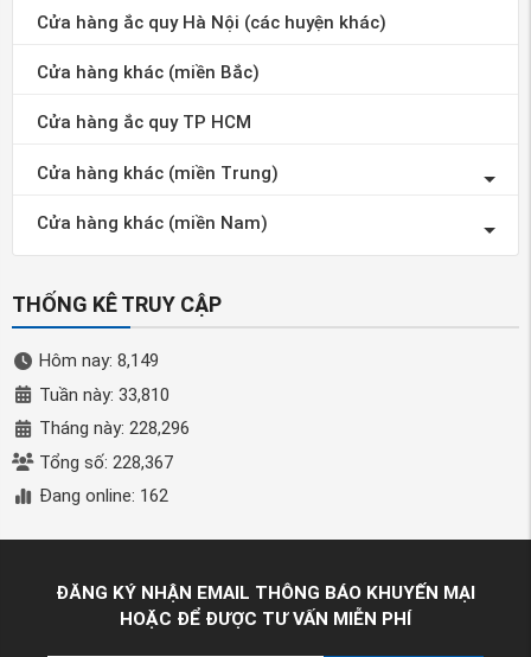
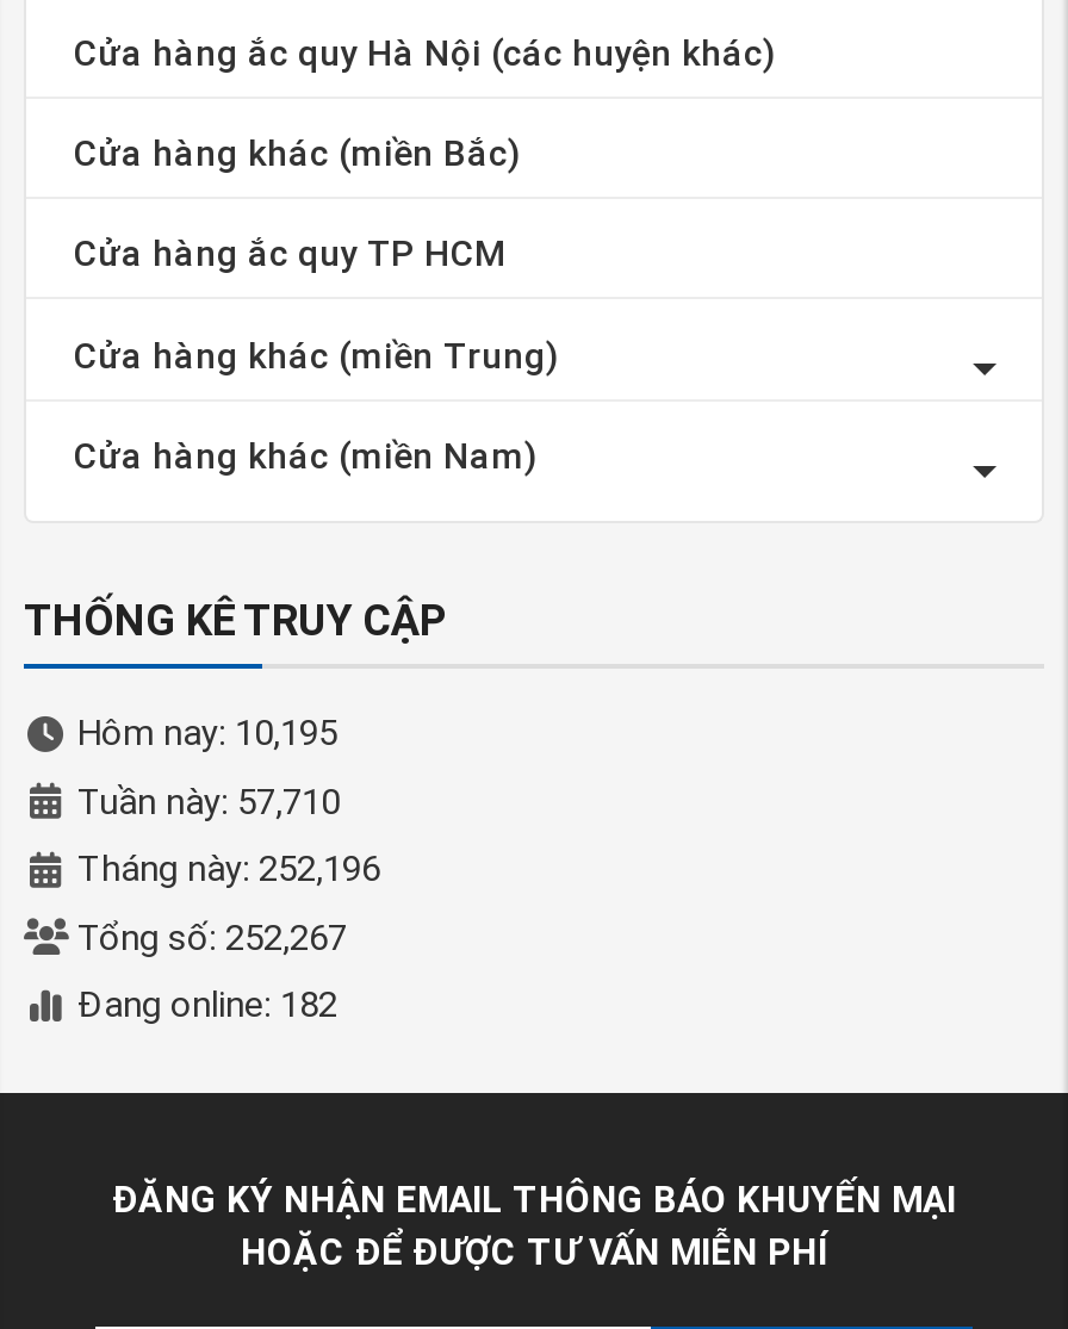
[39,350,158,371] Hôm nay: 8,149 -> [77,712,337,755] Hôm nay: 10,195
[39,384,169,405] Tuần này: 33,810 -> [77,780,340,823] Tuần này: 57,710
[39,418,189,439] Tháng này: 228,296 -> [77,848,380,891] Tháng này: 252,196
[39,451,172,473] Tổng số: 228,367 -> [77,916,347,959] Tổng số: 252,267
[39,485,168,507] Đang online: 162 -> [77,984,337,1027] Đang online: 182

